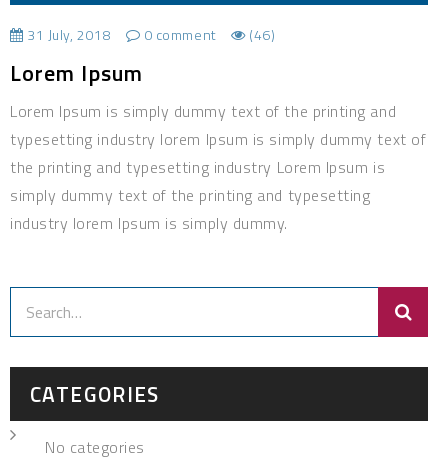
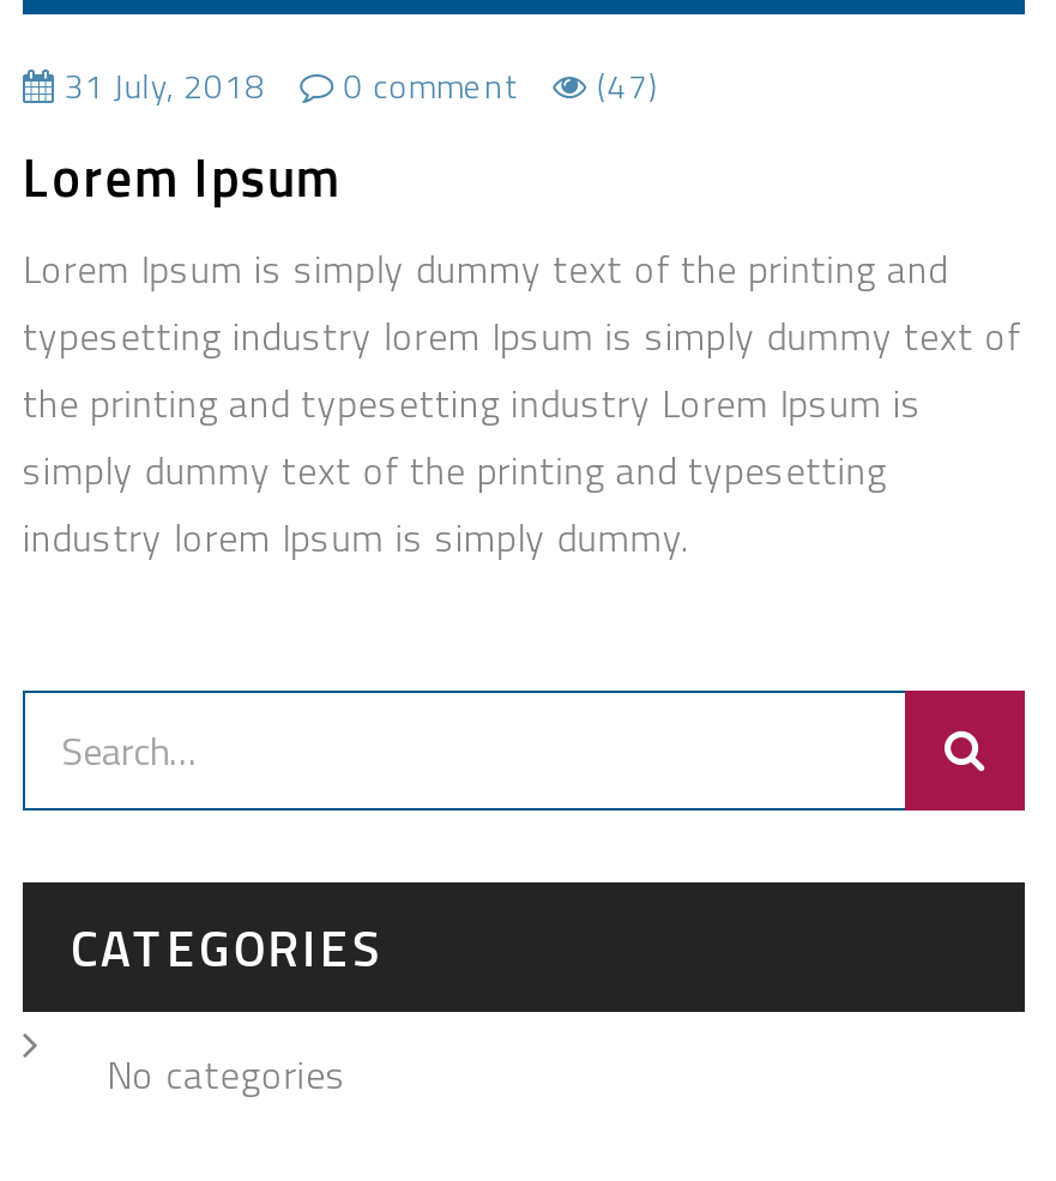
[23,23,275,44] 31 July, 2018 0 comment (46) -> [55,59,659,109] 31 July, 2018 0 comment (47)

